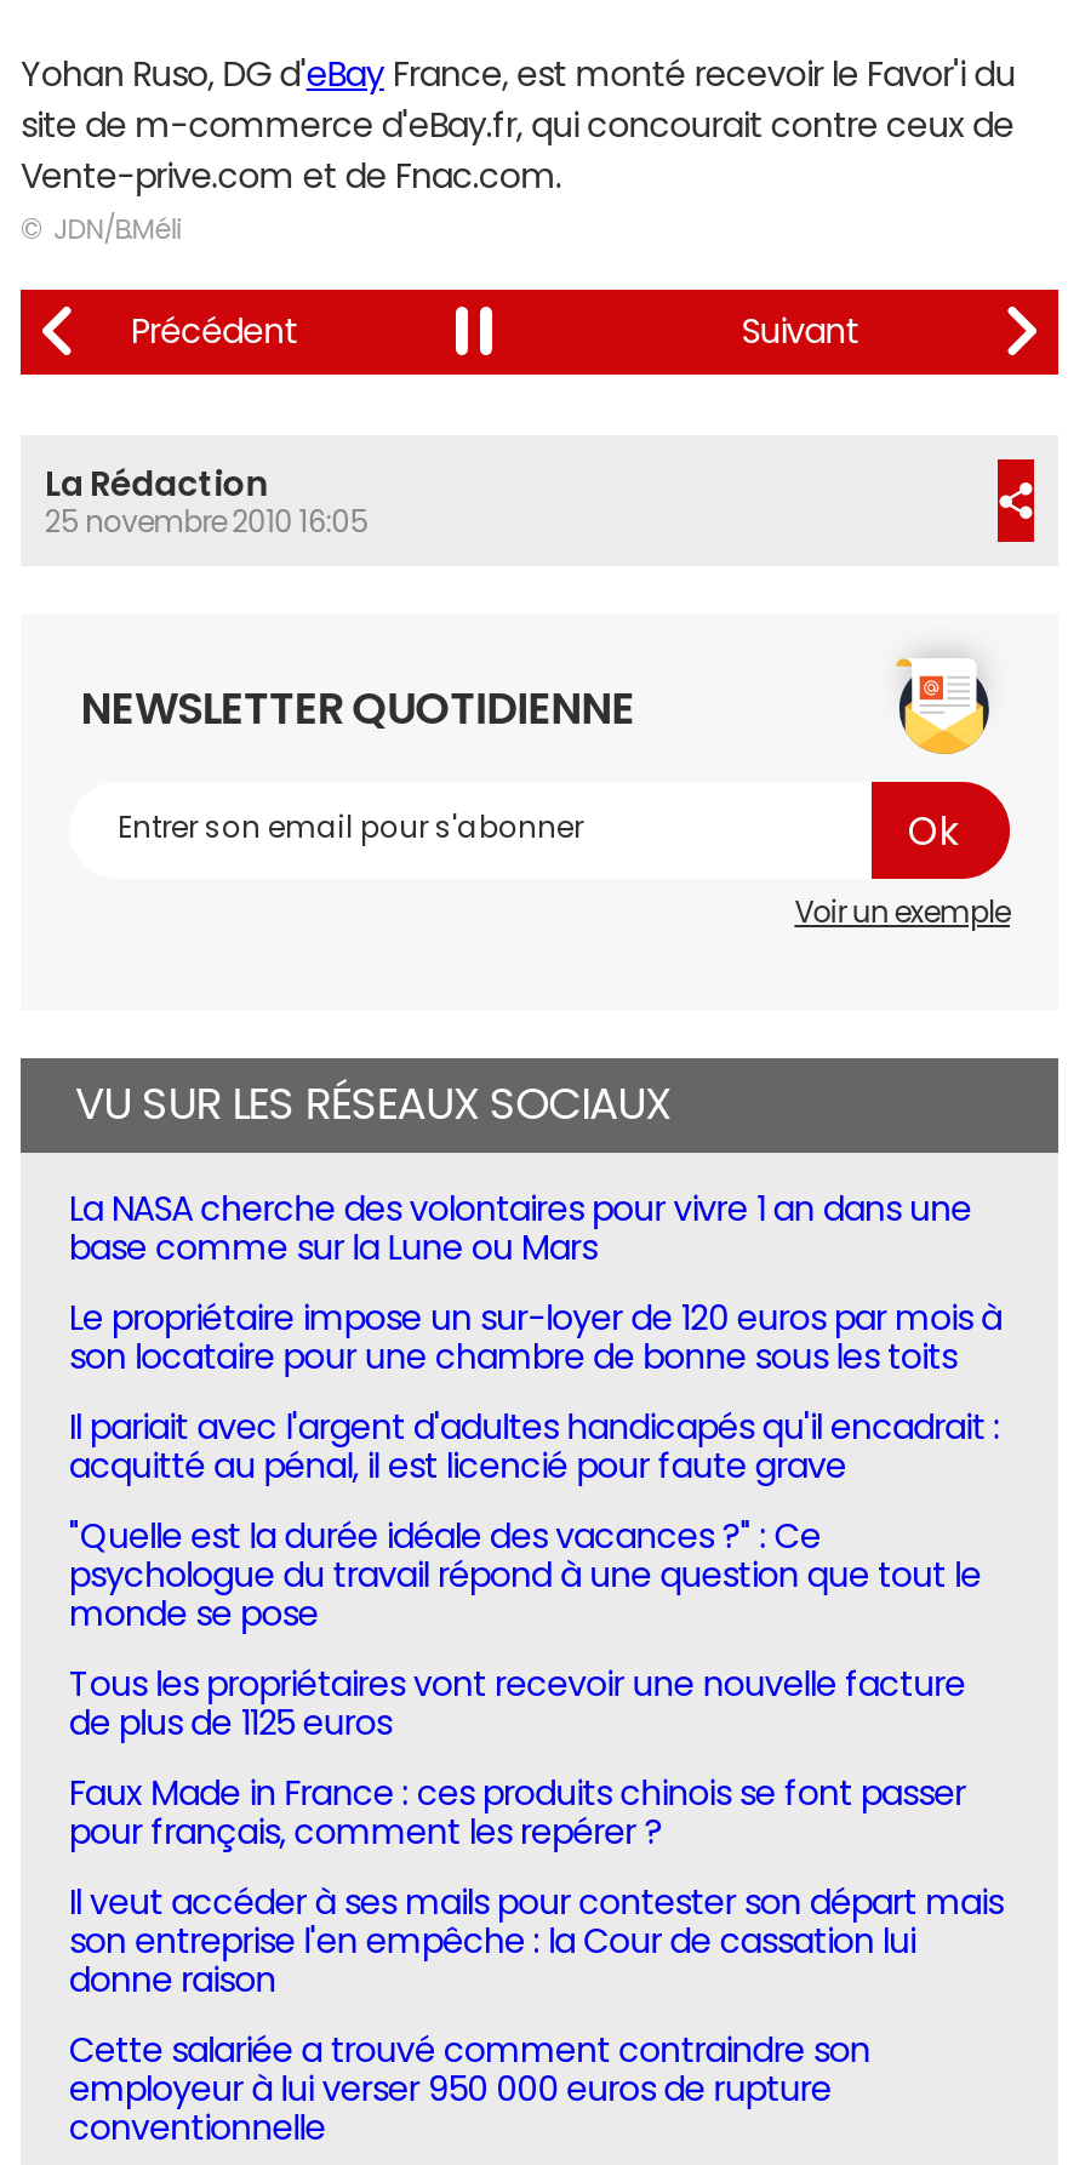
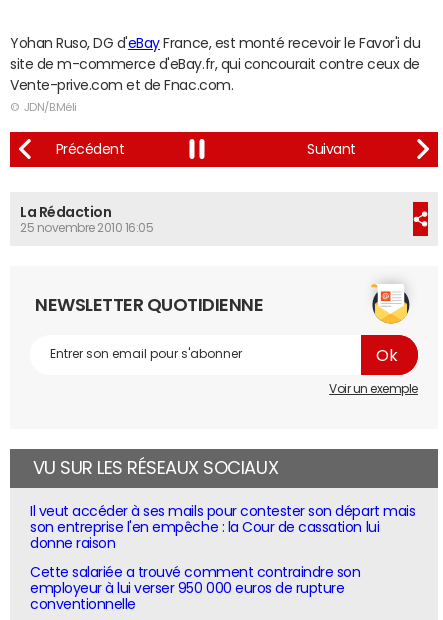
[69,1190,1002,1849] La NASA cherche des volontaires pour vivre 1 an dans une | base comme sur la Lune ou Mars | Le propriétaire impose un sur-loyer de 120 euros par mois à | son locataire pour une chambre de bonne sous les toits | Il pariait avec l'argent d'adultes handicapés qu'il encadrait : | acquitté au pénal, il est licencié pour faute grave | "Quelle est la durée idéale des vacances ?" : Ce | psychologue du travail répond à une question que tout le | monde se pose | Tous les propriétaires vont recevoir une nouvelle facture | de plus de 1125 euros | Faux Made in France : ces produits chinois se font passer | pour français, comment les repérer ? -> none

